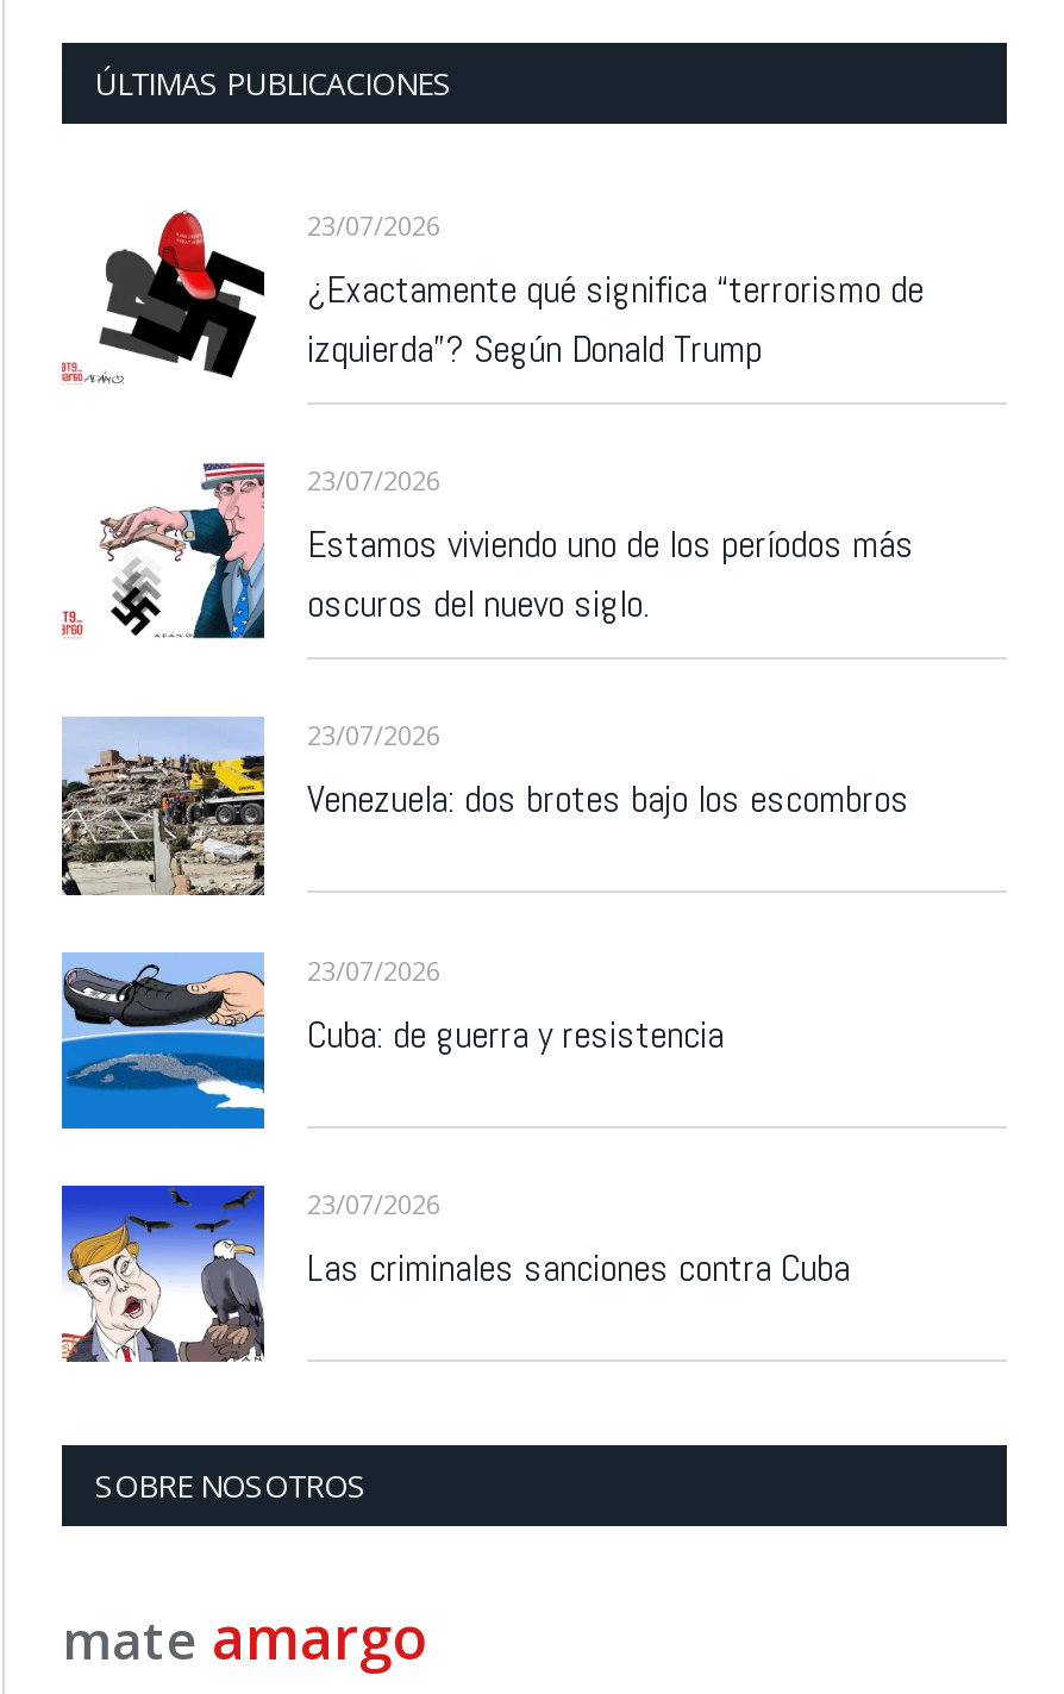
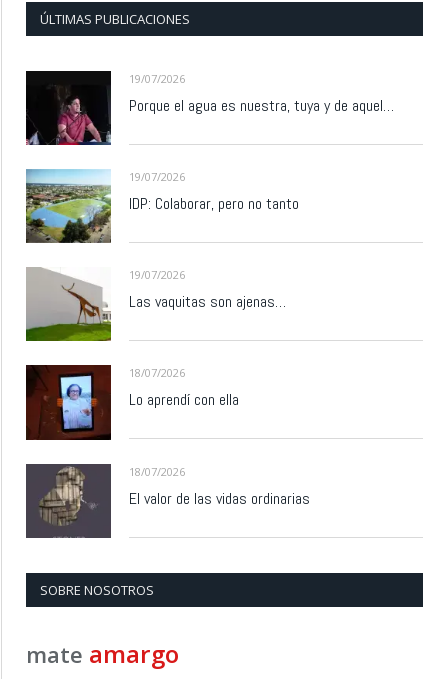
[62,208,924,385] [image] | 23/07/2026 | ¿Exactamente qué significa “terrorismo de | izquierda”? Según Donald Trump -> [25,70,394,146] [image] | 19/07/2026 | Porque el agua es nuestra, tuya y de aquel…
[62,461,914,642] [image] | 23/07/2026 | Estamos viviendo uno de los períodos más | oscuros del nuevo siglo. -> [25,168,299,244] [image] | 19/07/2026 | IDP: Colaborar, pero no tanto
[60,715,909,899] [image] | 23/07/2026 | Venezuela: dos brotes bajo los escombros -> [26,267,286,342] [image] | 19/07/2026 | Las vaquitas son ajenas…
[60,951,724,1132] [image] | 23/07/2026 | Cuba: de guerra y resistencia -> [25,364,239,441] [image] | 18/07/2026 | Lo aprendí con ella
[60,1184,850,1365] [image] | 23/07/2026 | Las criminales sanciones contra Cuba -> [25,463,310,539] [image] | 18/07/2026 | El valor de las vidas ordinarias

